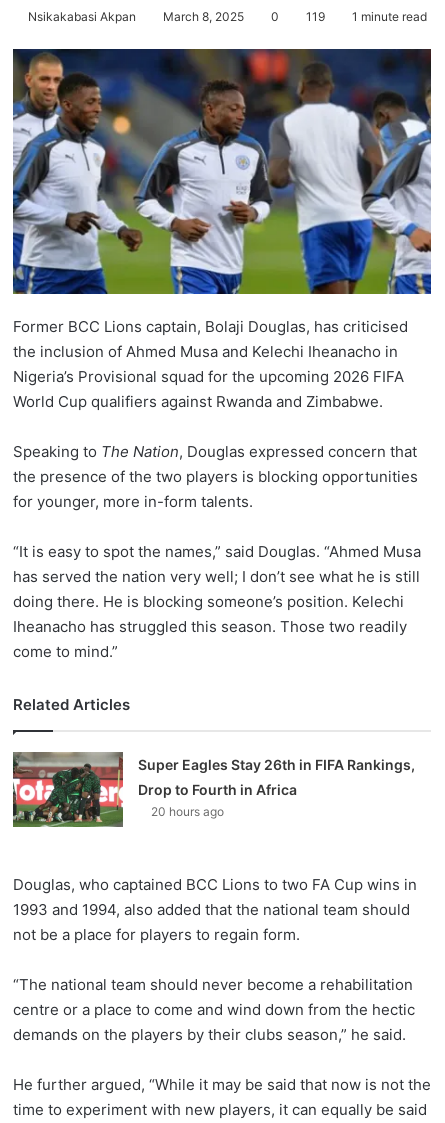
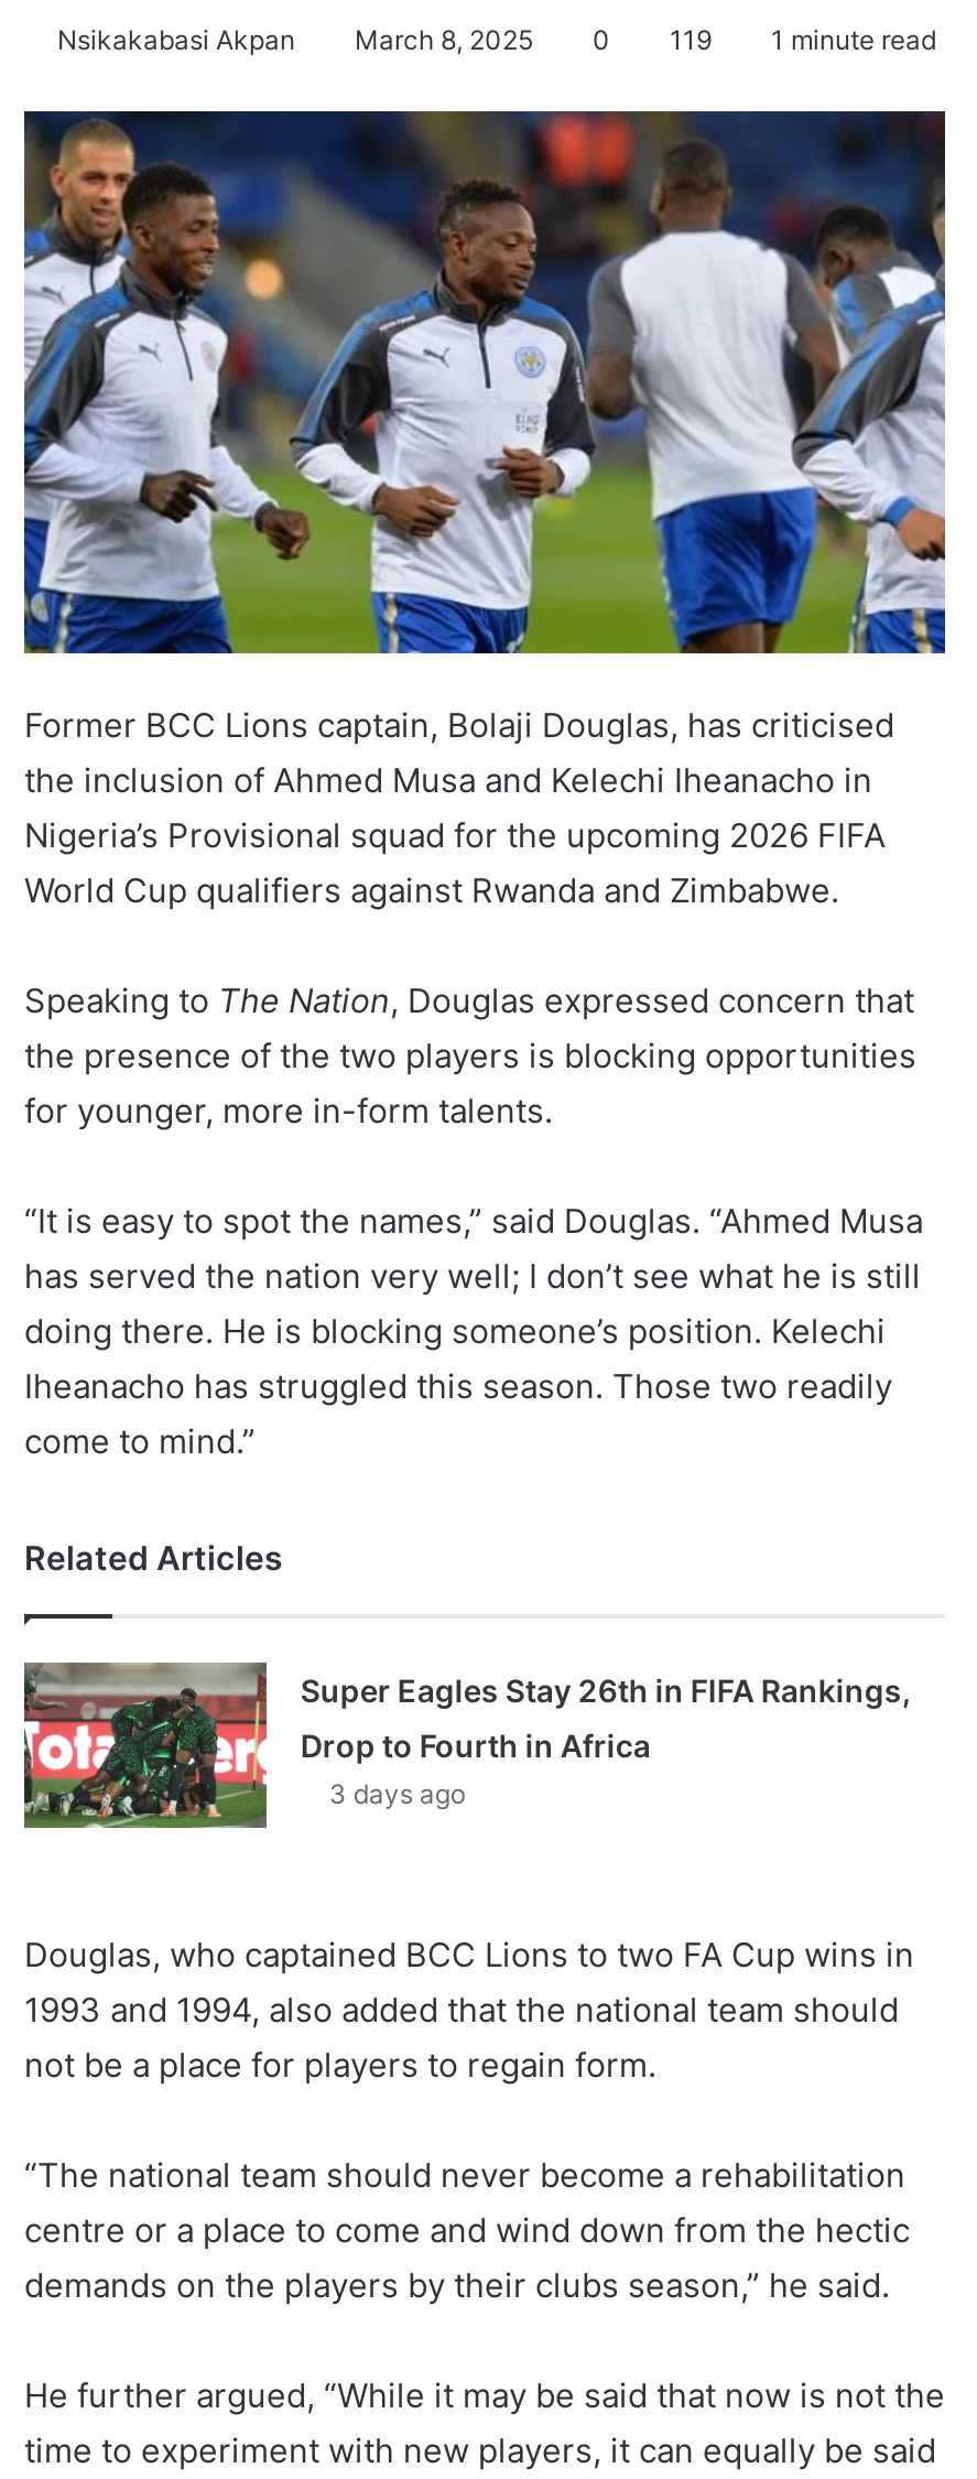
[151,804,224,819] 20 hours ago -> [329,1776,465,1809] 3 days ago

